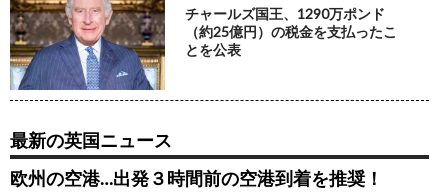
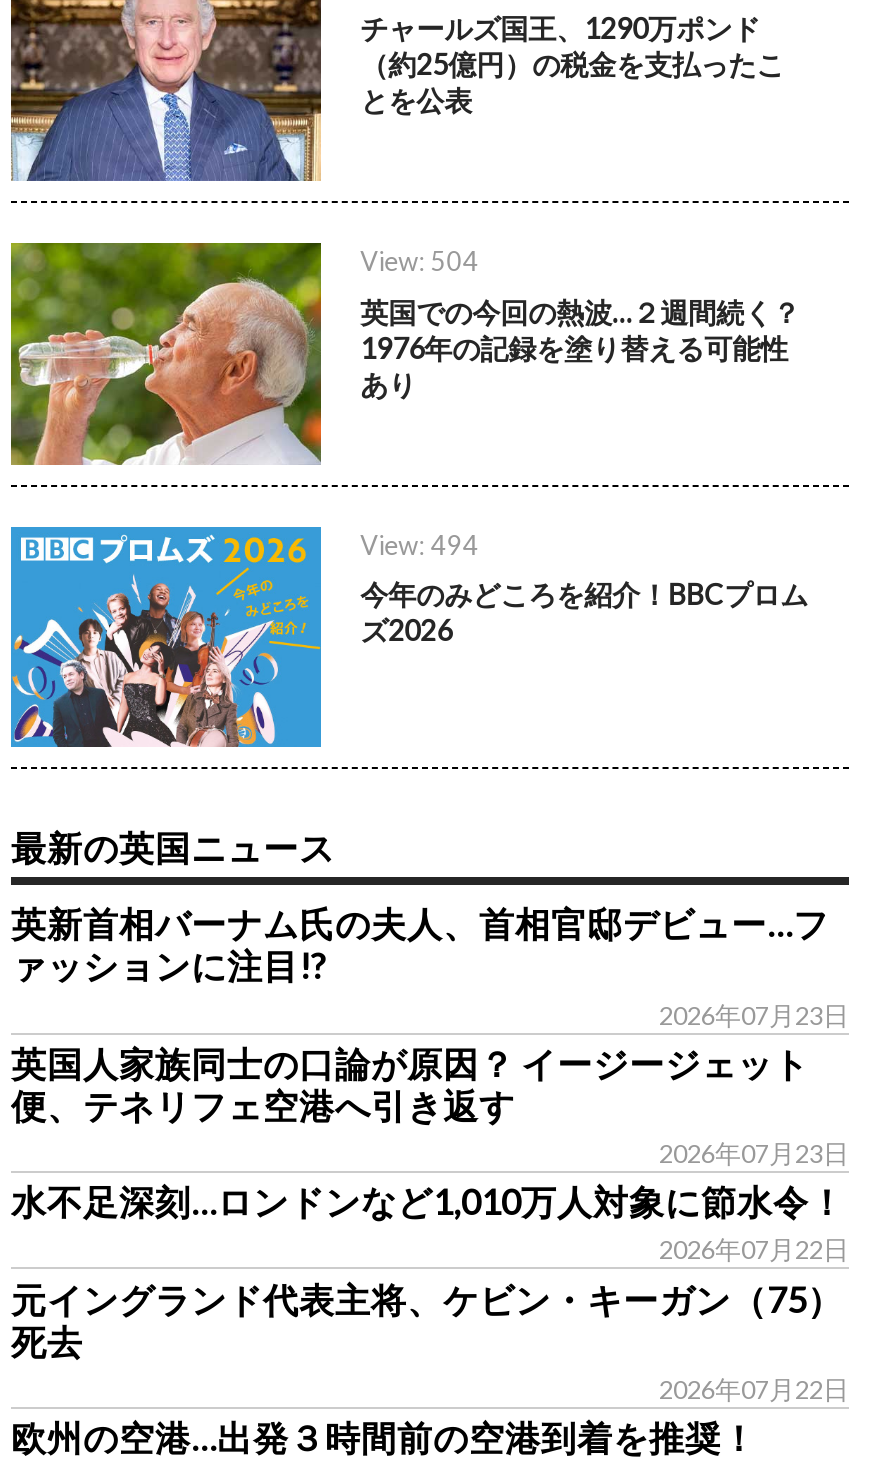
none -> [9,240,800,468] [image] | View: 504 | 英国での今回の熱波…２週間続く？ | 1976年の記録を塗り替える可能性 | あり
none -> [9,524,808,750] [image] | View: 494 | 今年のみどころを紹介！BBCプロム | ズ2026
none -> [11,903,849,1404] 英新首相バーナム氏の夫人、首相官邸デビュー…フ | ァッションに注目!? | 2026年07月23日 | 英国人家族同士の口論が原因？ イージージェット | 便、テネリフェ空港へ引き返す | 2026年07月23日 | 水不足深刻…ロンドンなど1,010万人対象に節水令！ | 2026年07月22日 | 元イングランド代表主将、ケビン・キーガン（75） | 死去 | 2026年07月22日

